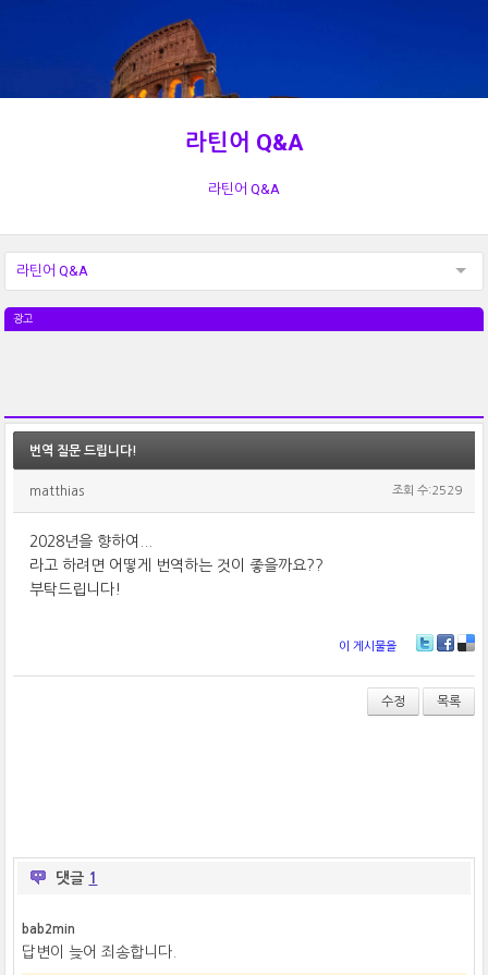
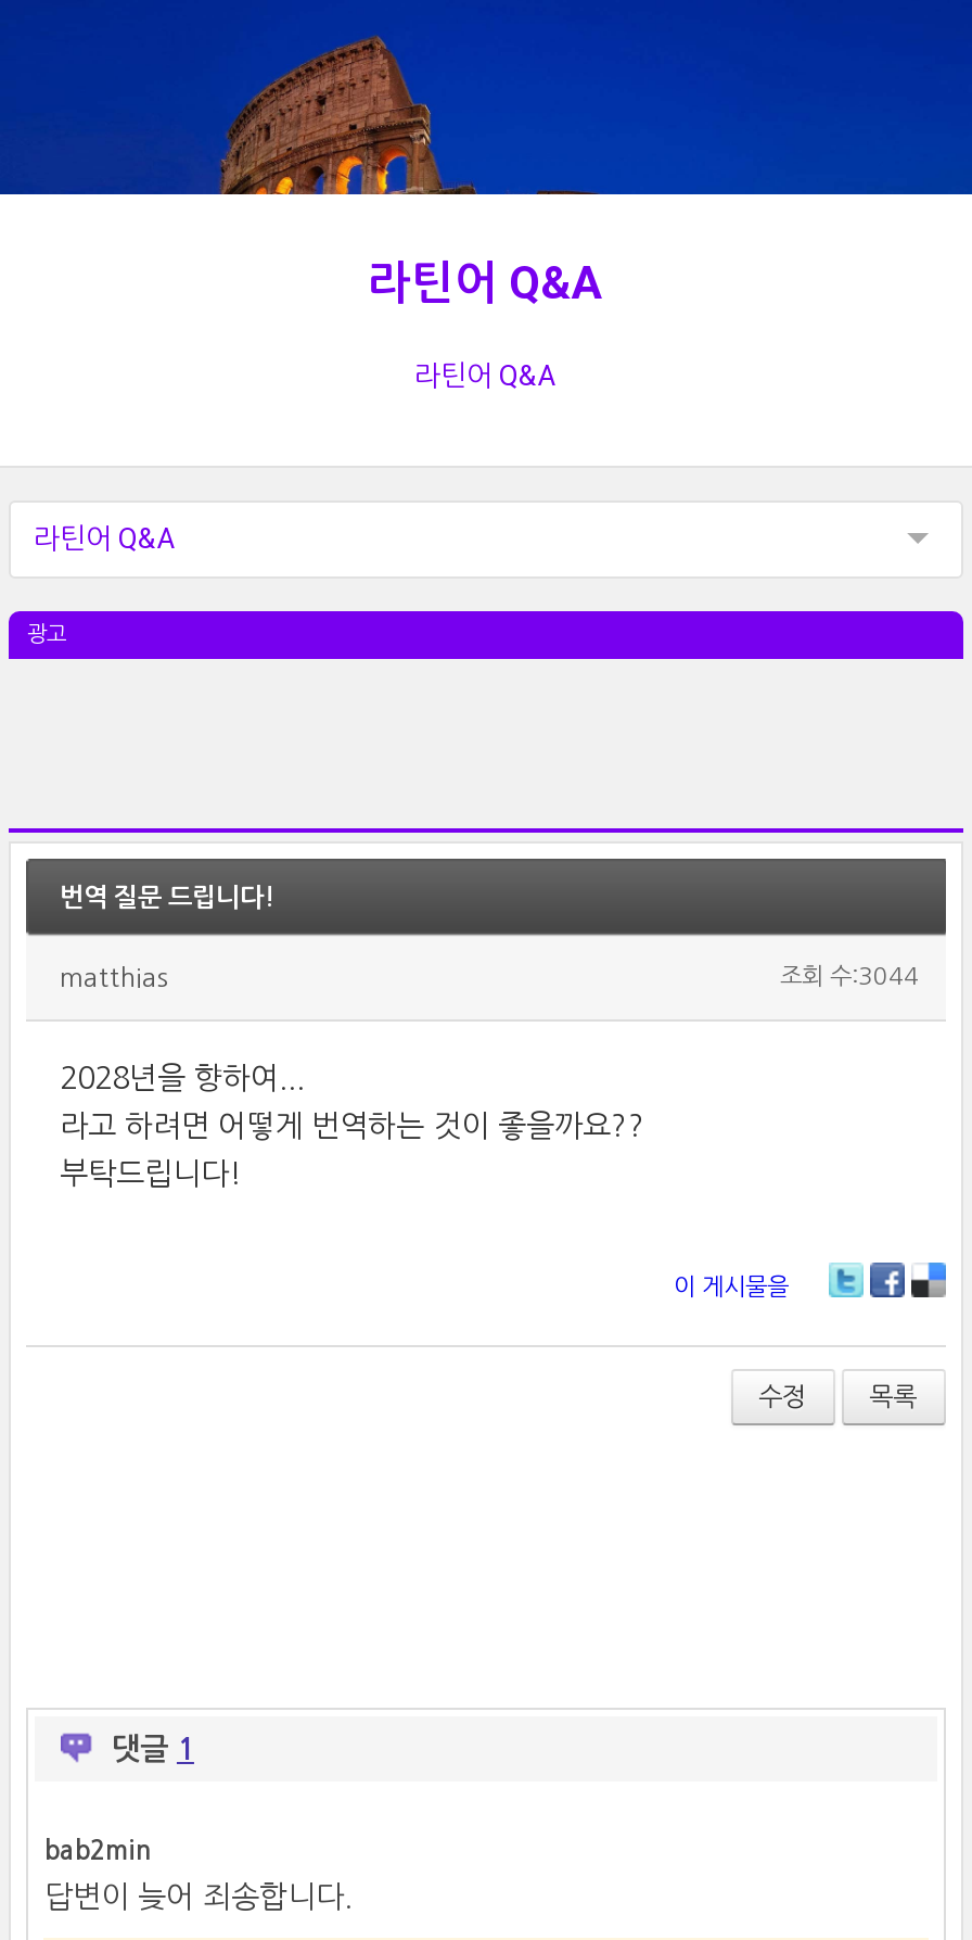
[392,484,461,496] 조회 수:2529 -> [780,964,919,988] 조회 수:3044

